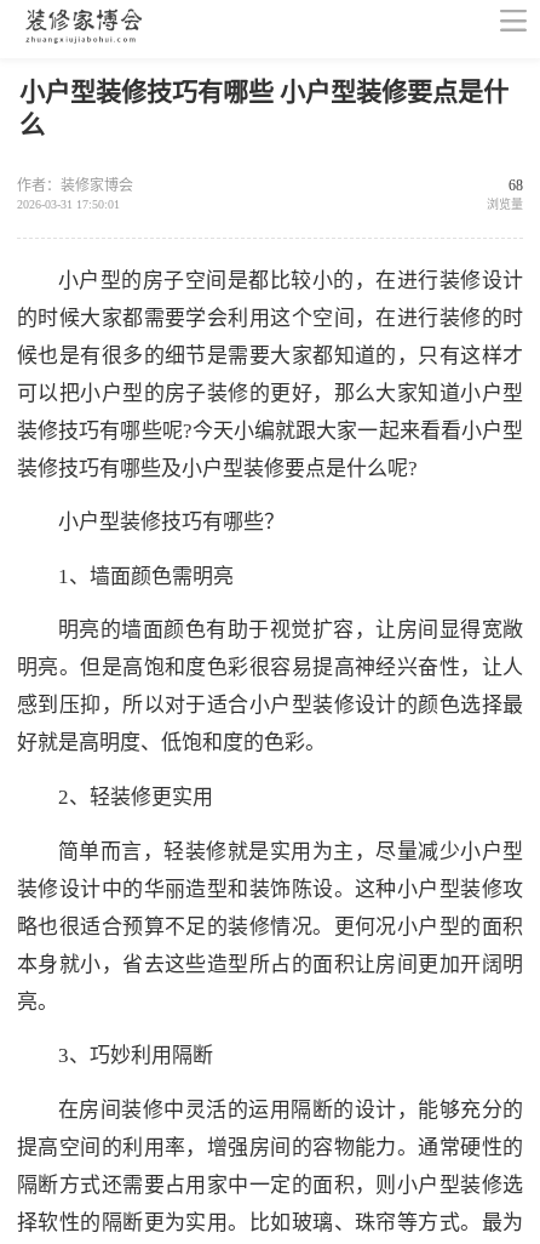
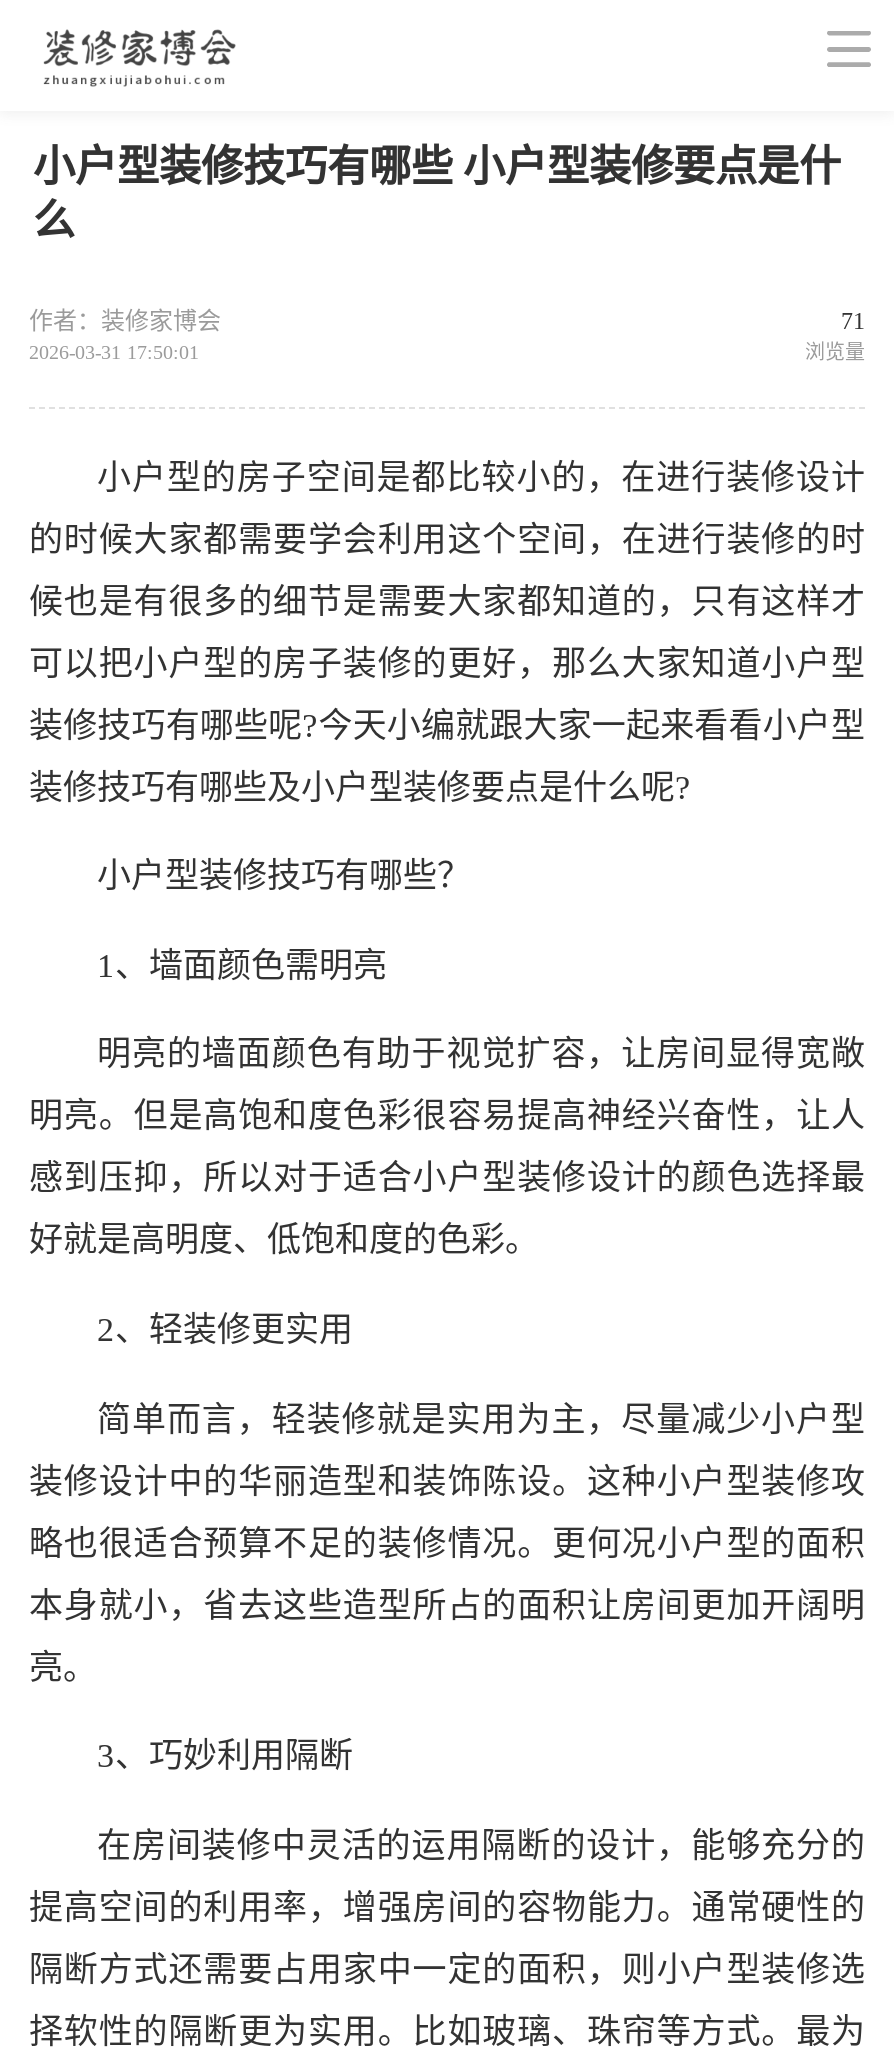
[509,177,523,194] 68 -> [841,307,865,335] 71

